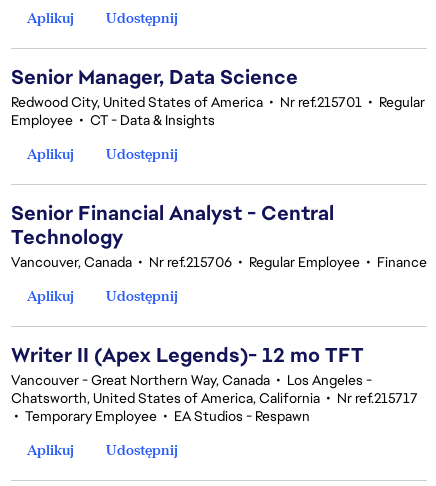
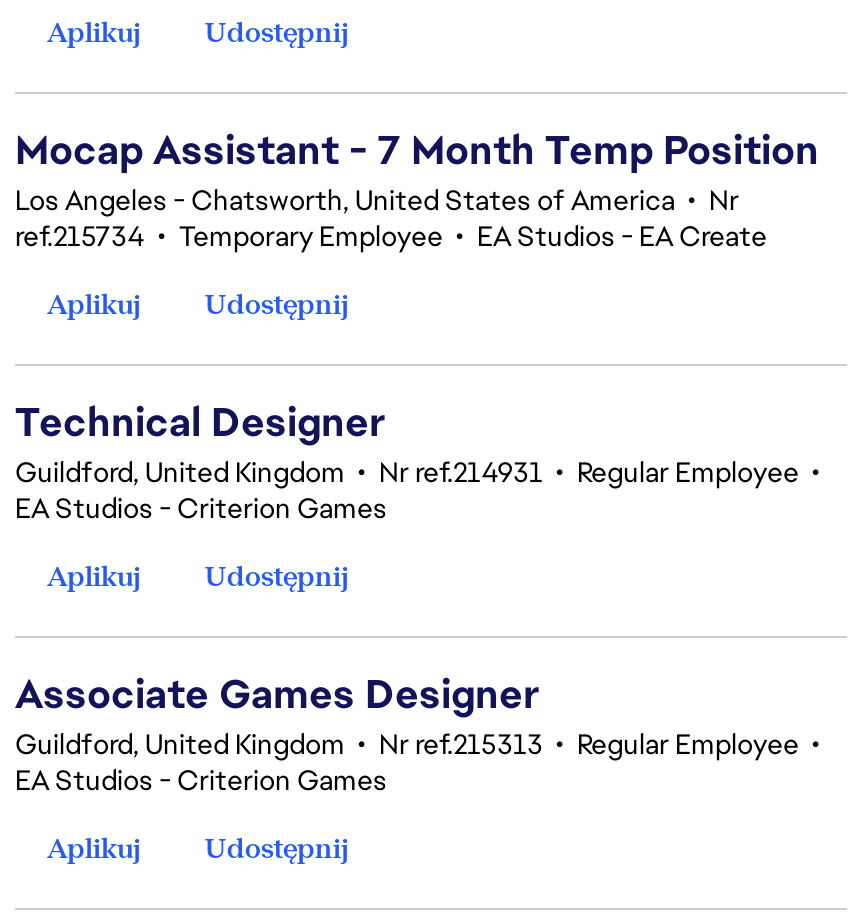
[11,64,425,129] Senior Manager, Data Science | Redwood City, United States of America • Nr ref.215701 • Regular | Employee • CT - Data & Insights -> [15,124,819,254] Mocap Assistant - 7 Month Temp Position | Los Angeles - Chatsworth, United States of America • Nr | ref.215734 • Temporary Employee • EA Studios - EA Create
[11,200,427,271] Senior Financial Analyst - Central | Technology | Vancouver, Canada • Nr ref.215706 • Regular Employee • Finance -> [15,396,827,526] Technical Designer | Guildford, United Kingdom • Nr ref.214931 • Regular Employee • | EA Studios - Criterion Games
[11,342,418,425] Writer II (Apex Legends)- 12 mo TFT | Vancouver - Great Northern Way, Canada • Los Angeles - | Chatsworth, United States of America, California • Nr ref.215717 | • Temporary Employee • EA Studios - Respawn -> [15,668,827,798] Associate Games Designer | Guildford, United Kingdom • Nr ref.215313 • Regular Employee • | EA Studios - Criterion Games

